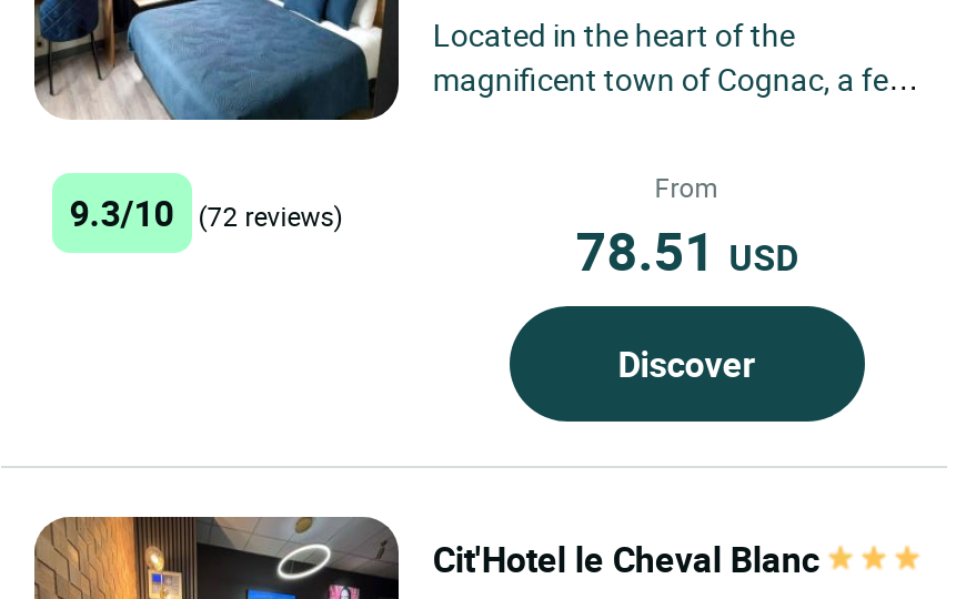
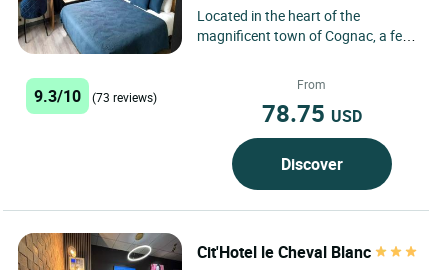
[69,188,342,237] 9.3/10 (72 reviews) -> [34,85,157,107] 9.3/10 (73 reviews)
[576,215,798,286] 78.51 USD -> [262,97,362,129] 78.75 USD

